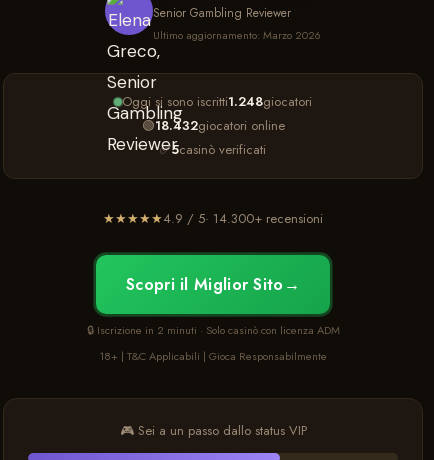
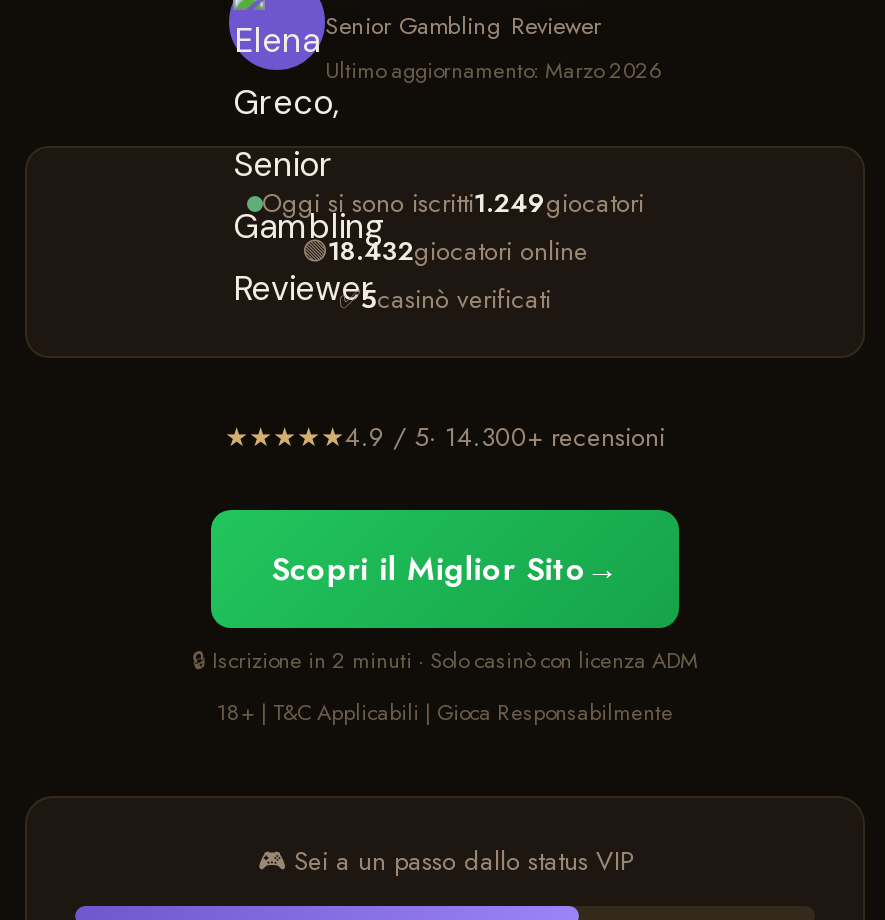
[122,92,312,111] Oggi si sono iscritti1.248giocatori -> [262,184,644,222] Oggi si sono iscritti1.249giocatori

